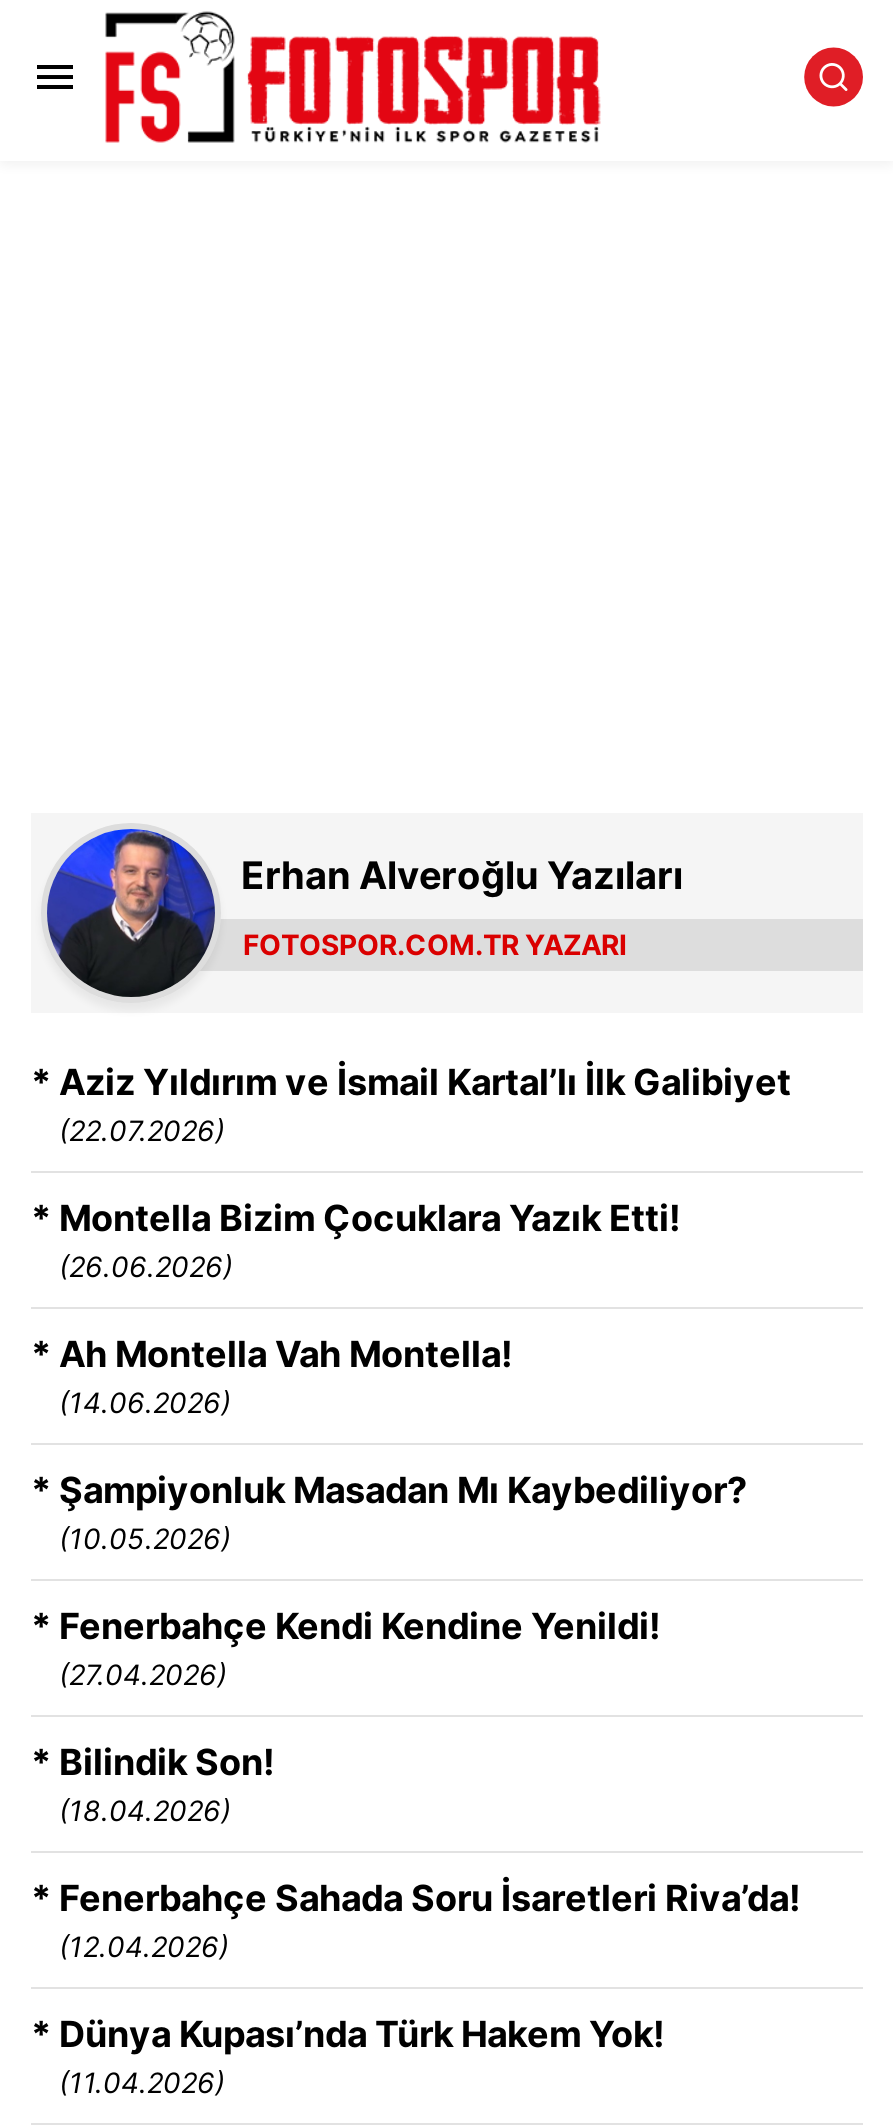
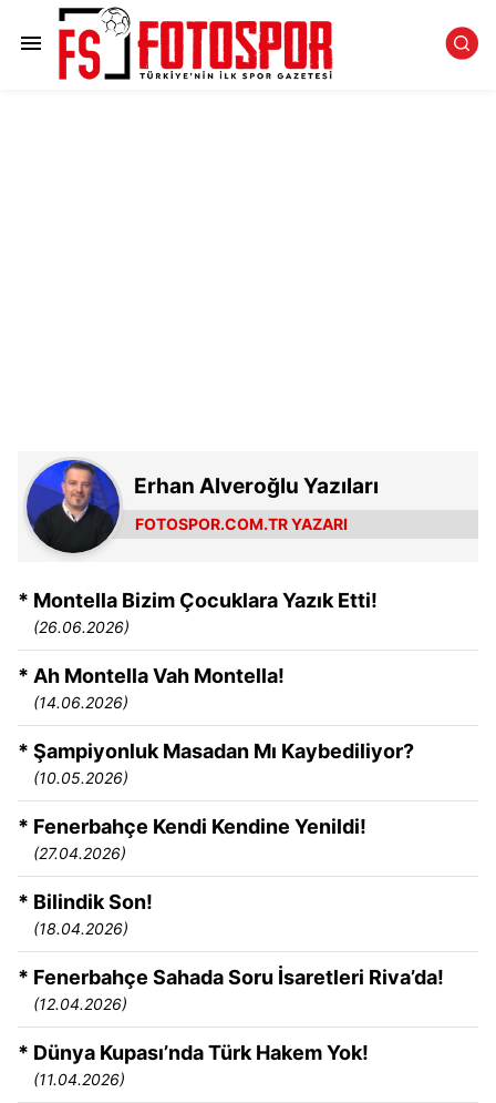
[31,1060,791,1146] * Aziz Yıldırım ve İsmail Kartal’lı İlk Galibiyet | (22.07.2026) -> none

